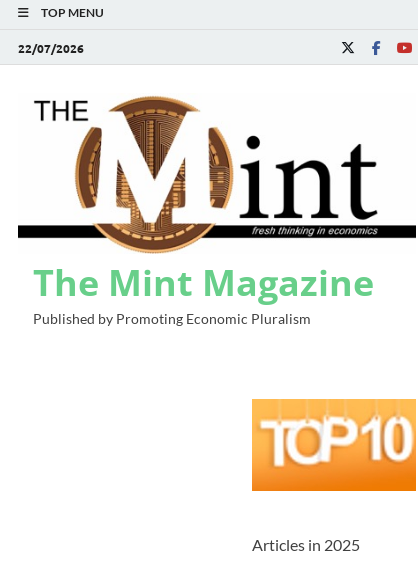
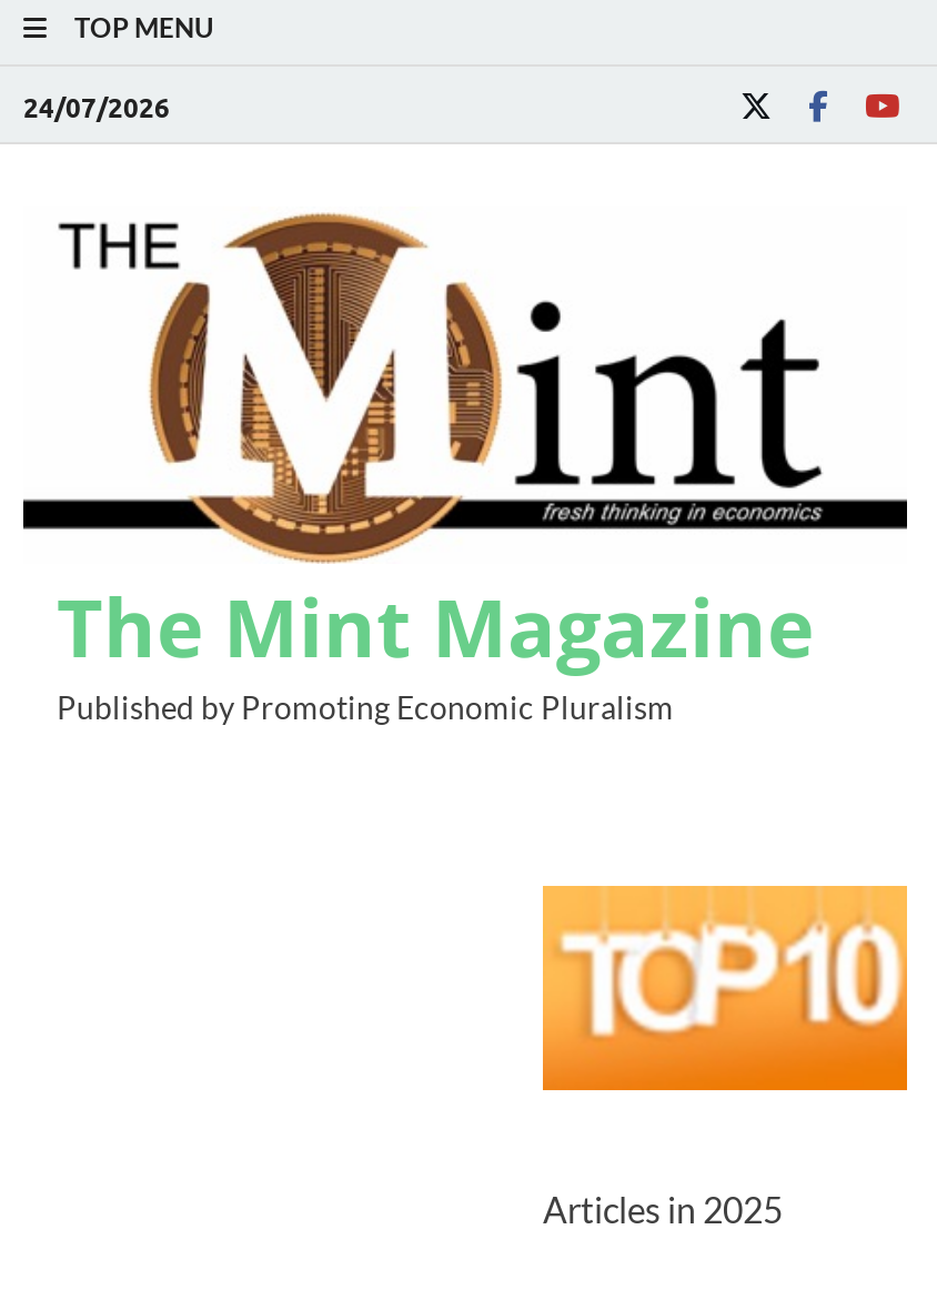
[18,39,84,55] 22/07/2026 -> [23,88,170,123] 24/07/2026

